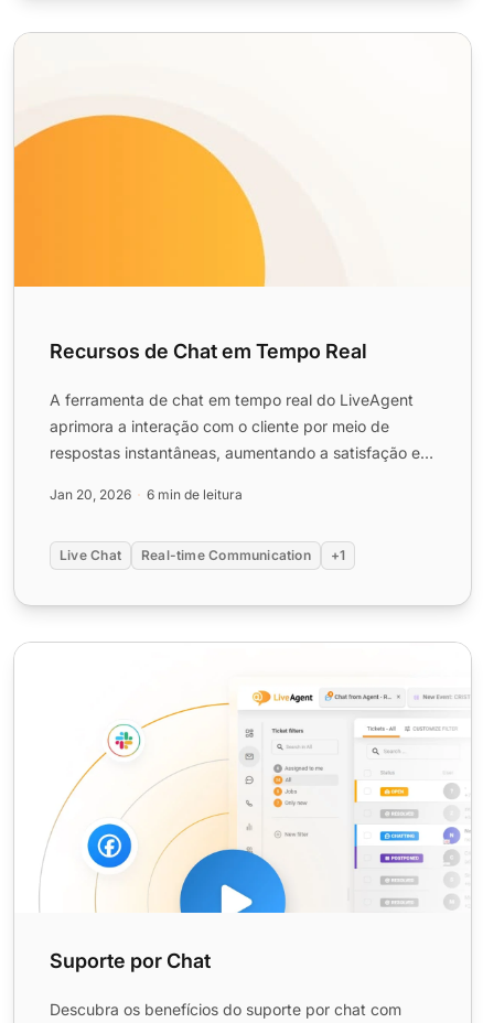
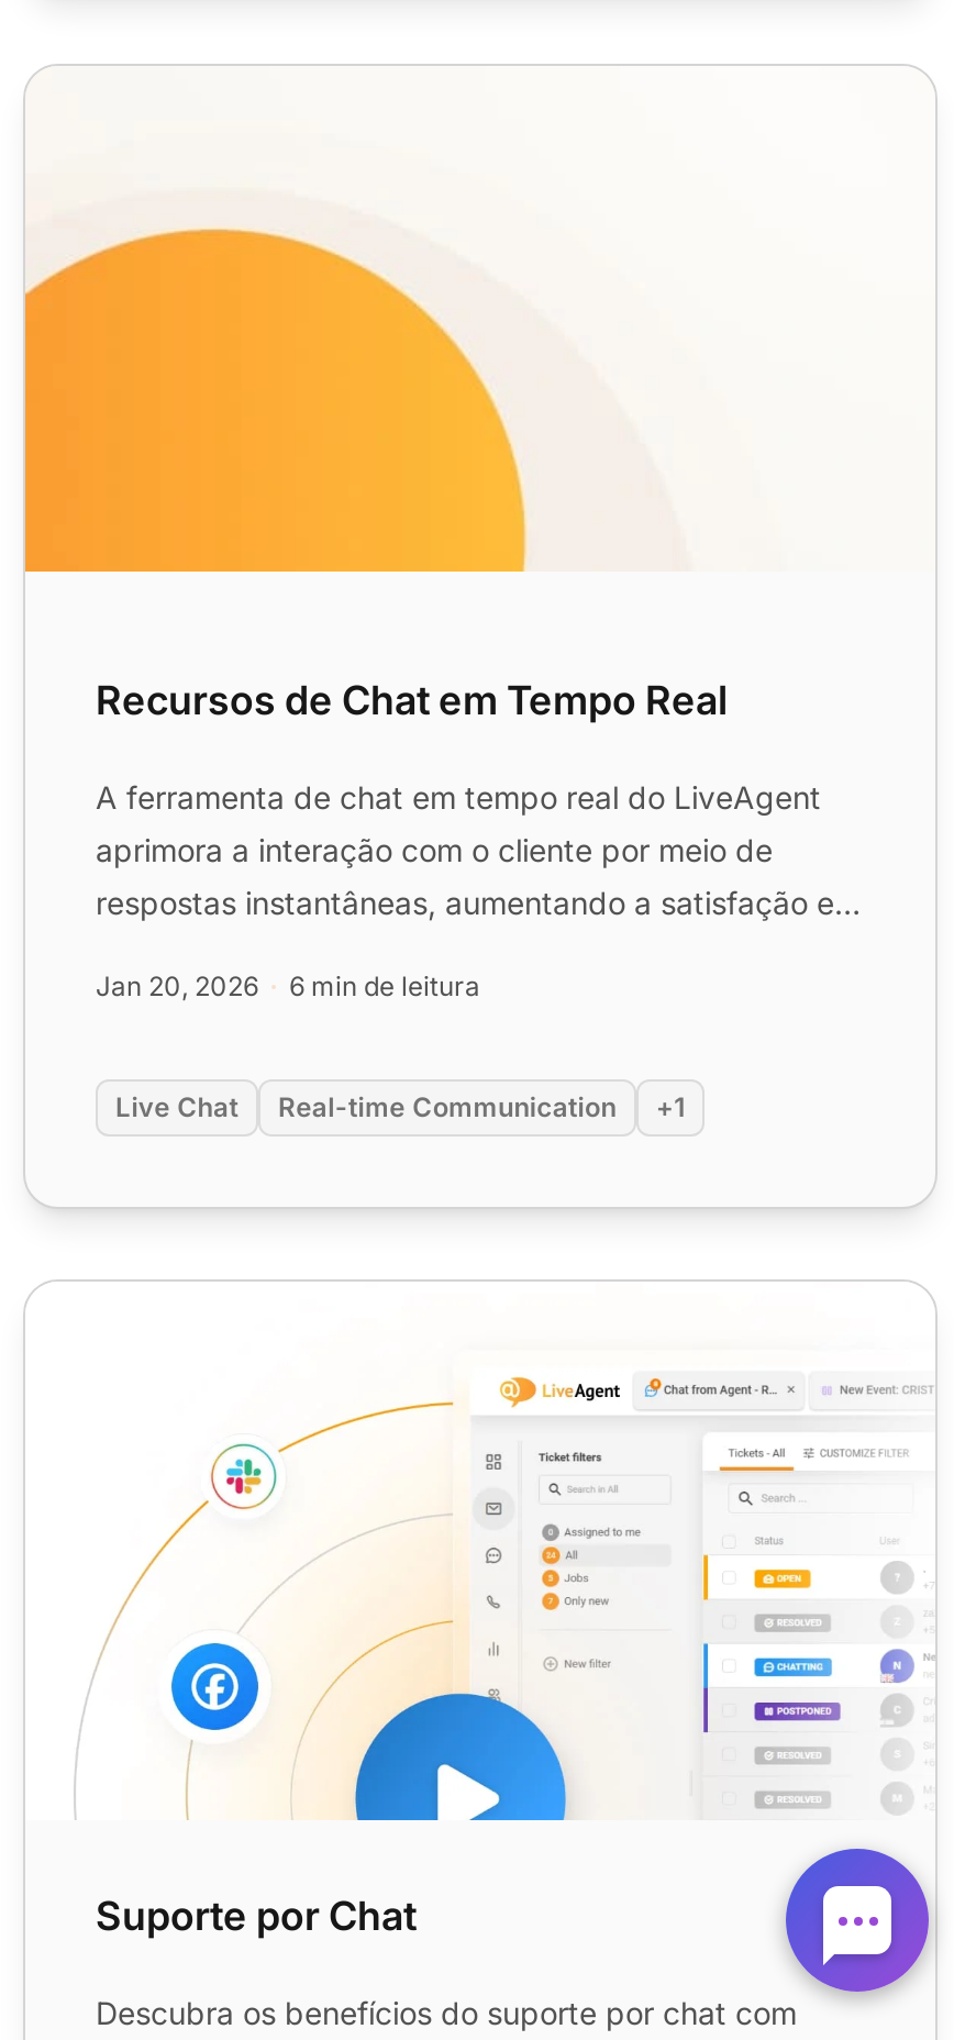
none -> [781,1847,933,2003] [image]

